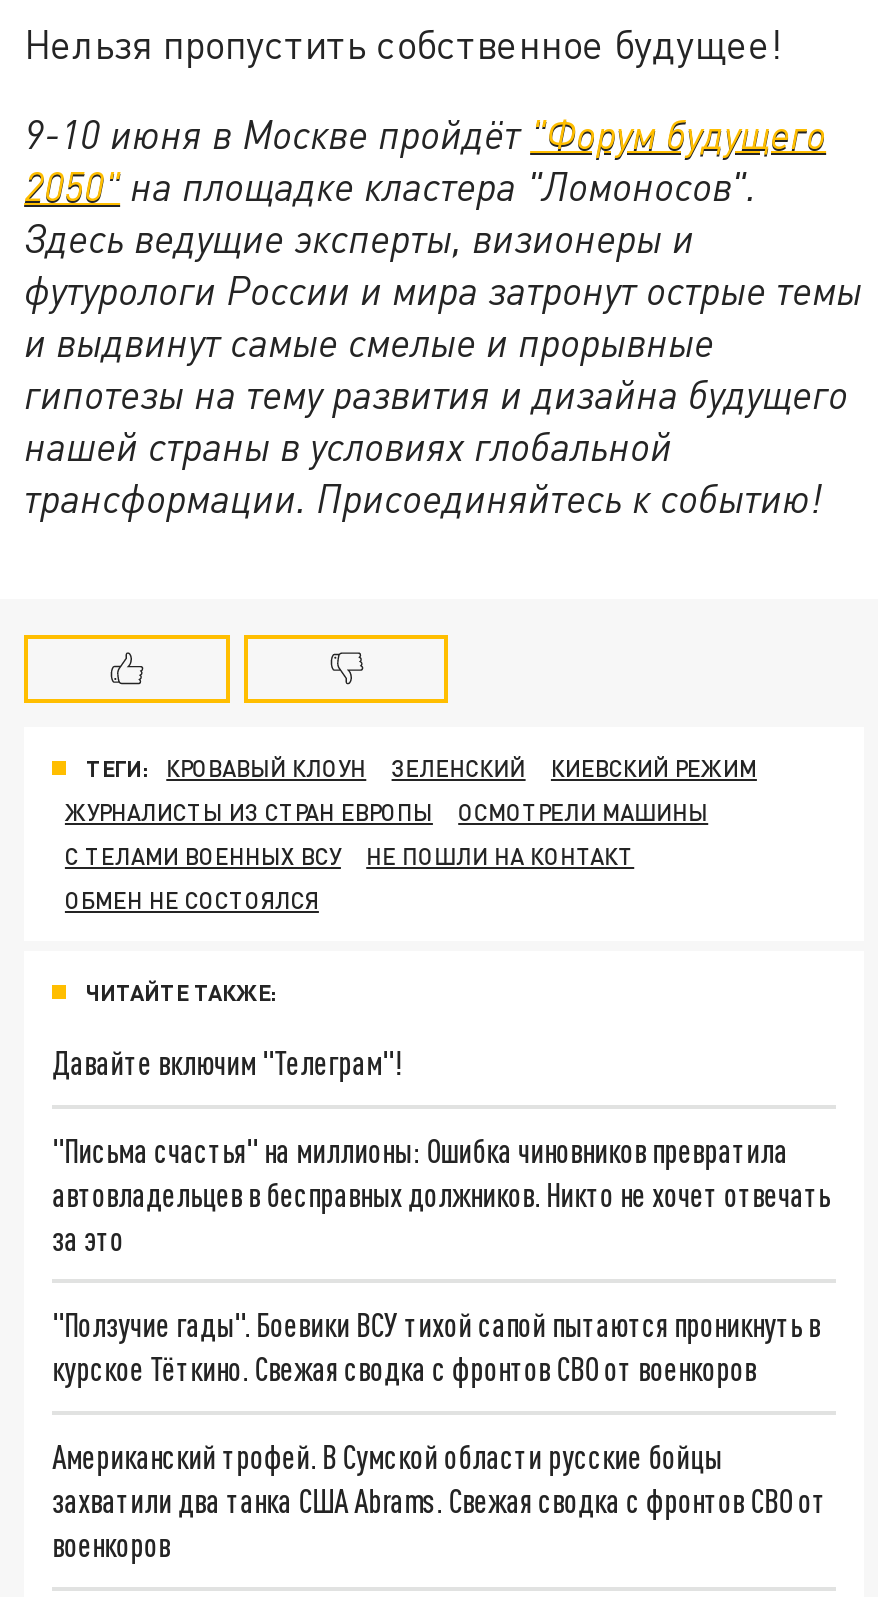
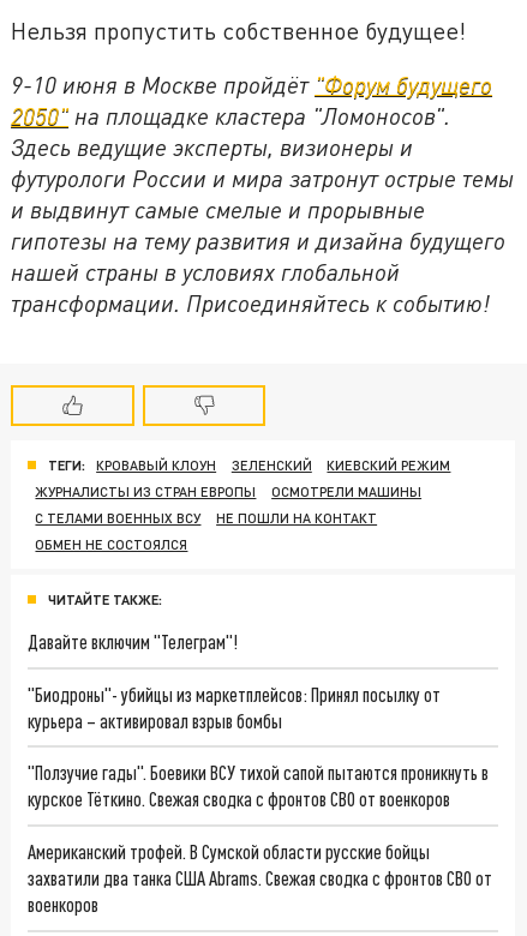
[52,1130,830,1256] "Письма счастья" на миллионы: Ошибка чиновников превратила | автовладельцев в бесправных должников. Никто не хочет отвечать | за это -> [28,682,441,732] "Биодроны"- убийцы из маркетплейсов: Принял посылку от | курьера – активировал взрыв бомбы

